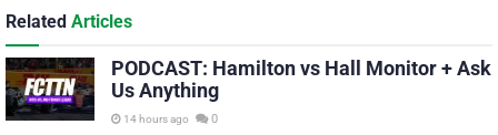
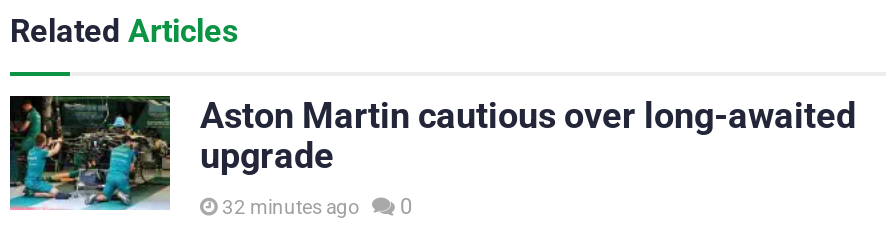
[4,56,491,122] [image] | PODCAST: Hamilton vs Hall Monitor + Ask | Us Anything -> [8,94,856,212] [image] | Aston Martin cautious over long-awaited | upgrade
[121,112,218,126] 14 hours ago 0 -> [218,194,412,220] 32 minutes ago 0

